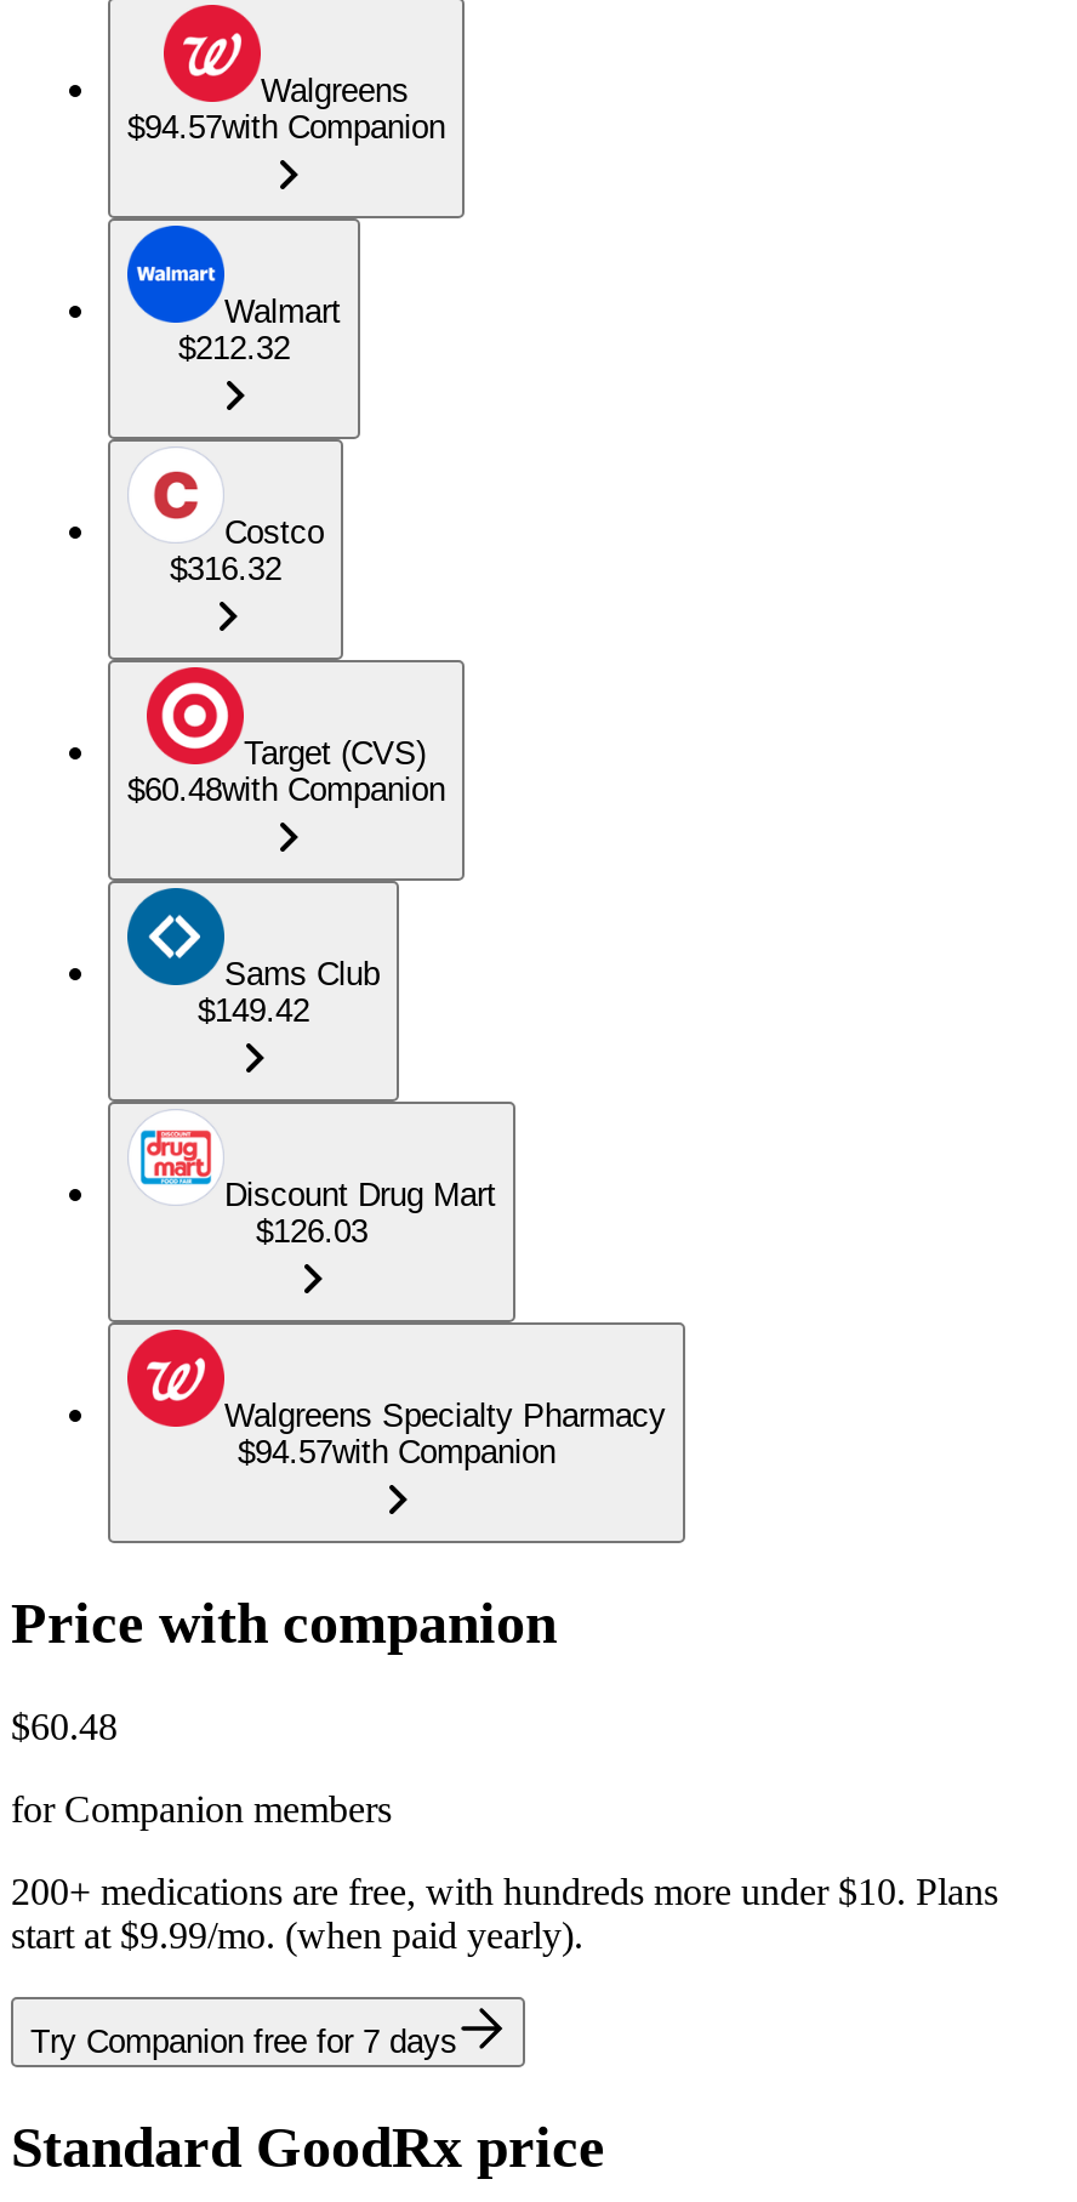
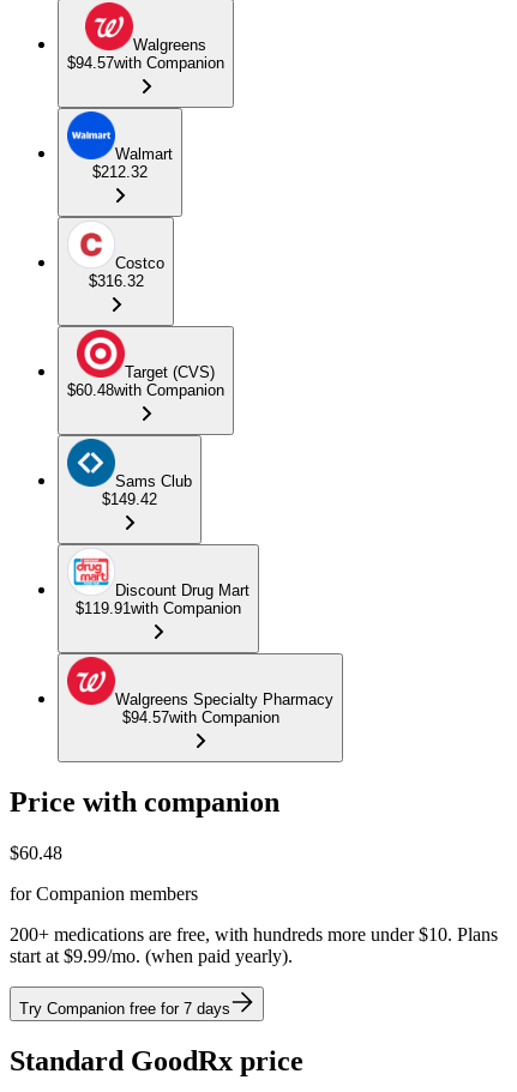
[256,1213,367,1250] $126.03 -> [76,599,241,617] $119.91with Companion

